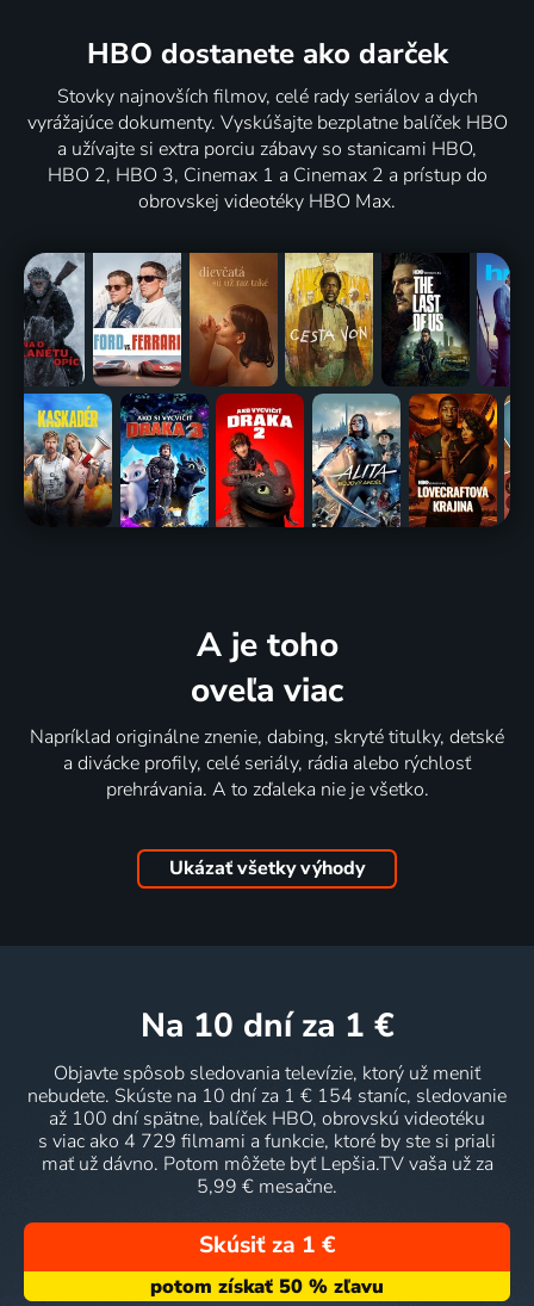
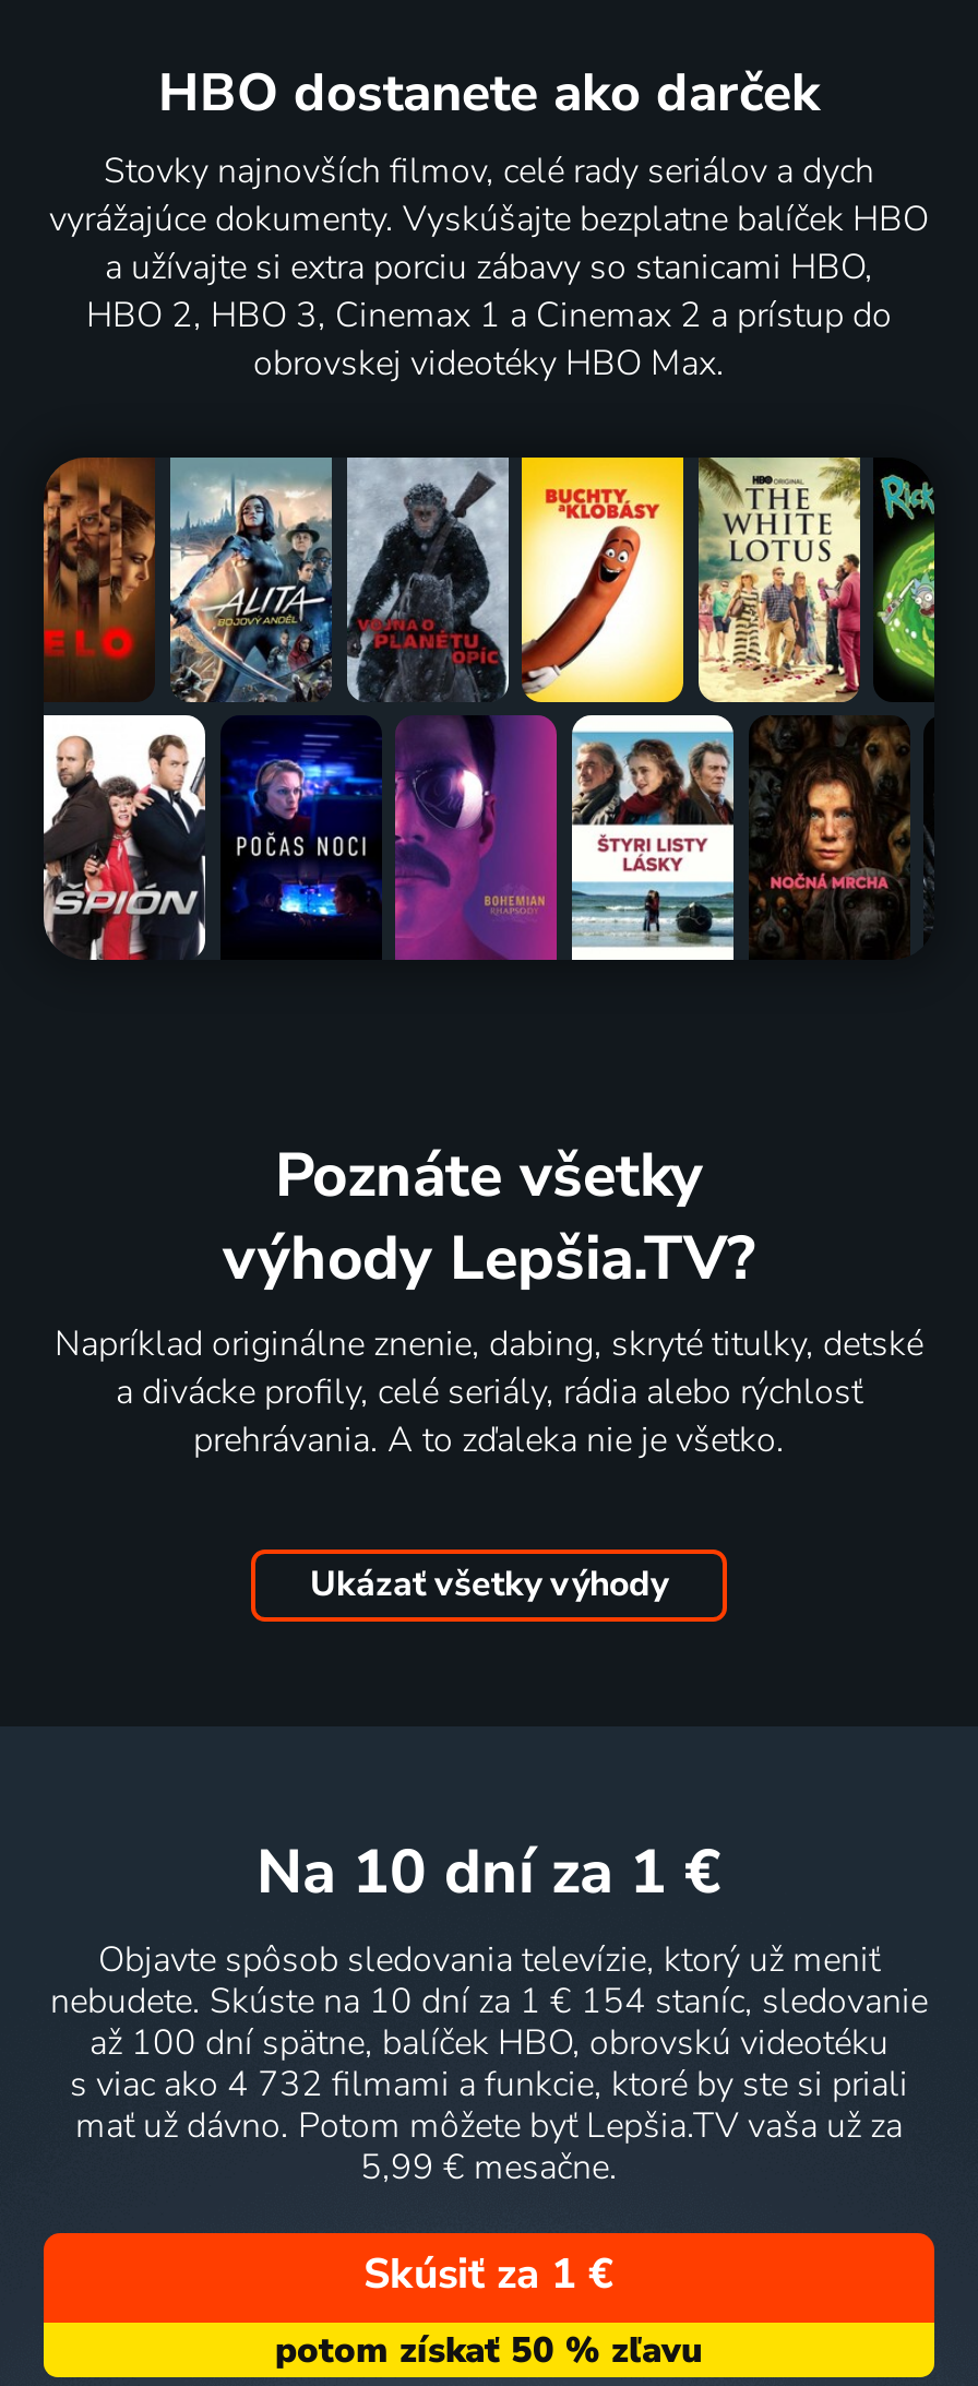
[23,252,511,528] [image] -> [41,455,937,962] [image]
[191,622,343,713] A je toho | oveľa viac -> [223,1134,755,1300] Poznáte všetky | výhody Lepšia.TV?
[38,1129,496,1155] s viac ako 4 729 filmami a funkcie, ktoré by ste si priali -> [70,2061,908,2109] s viac ako 4 732 filmami a funkcie, ktoré by ste si priali

